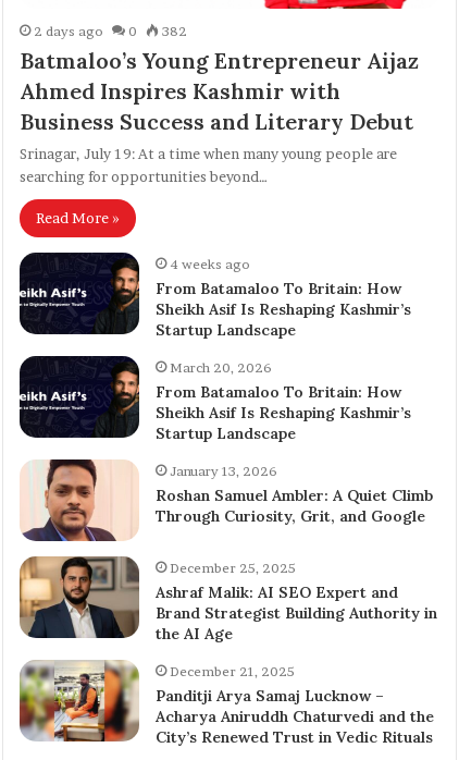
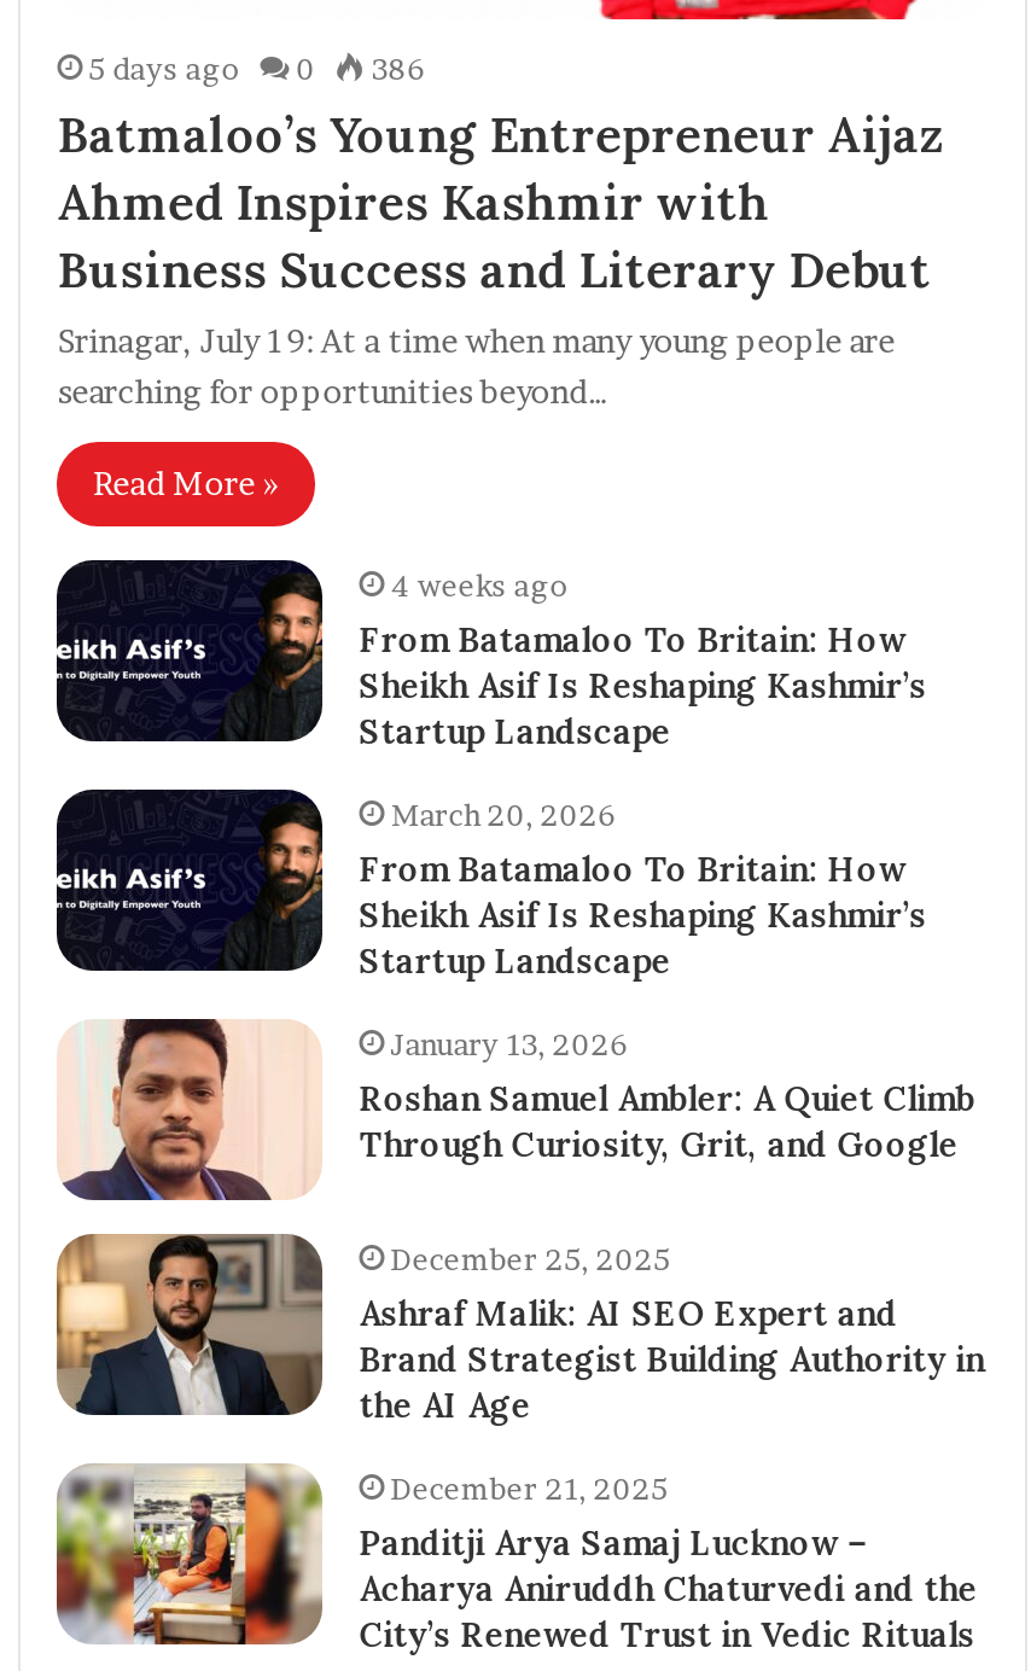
[34,23,104,40] 2 days ago -> [89,52,241,88] 5 days ago
[159,23,187,40] 382 -> [364,52,427,88] 386

